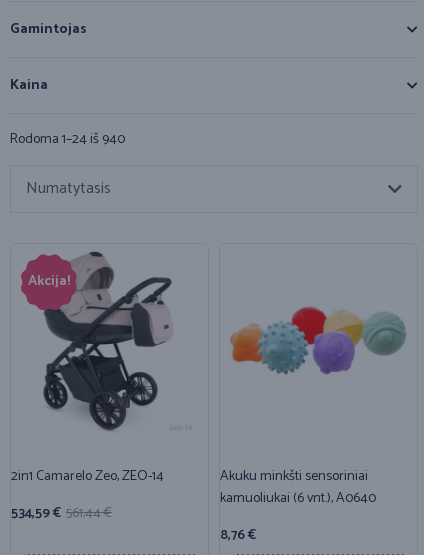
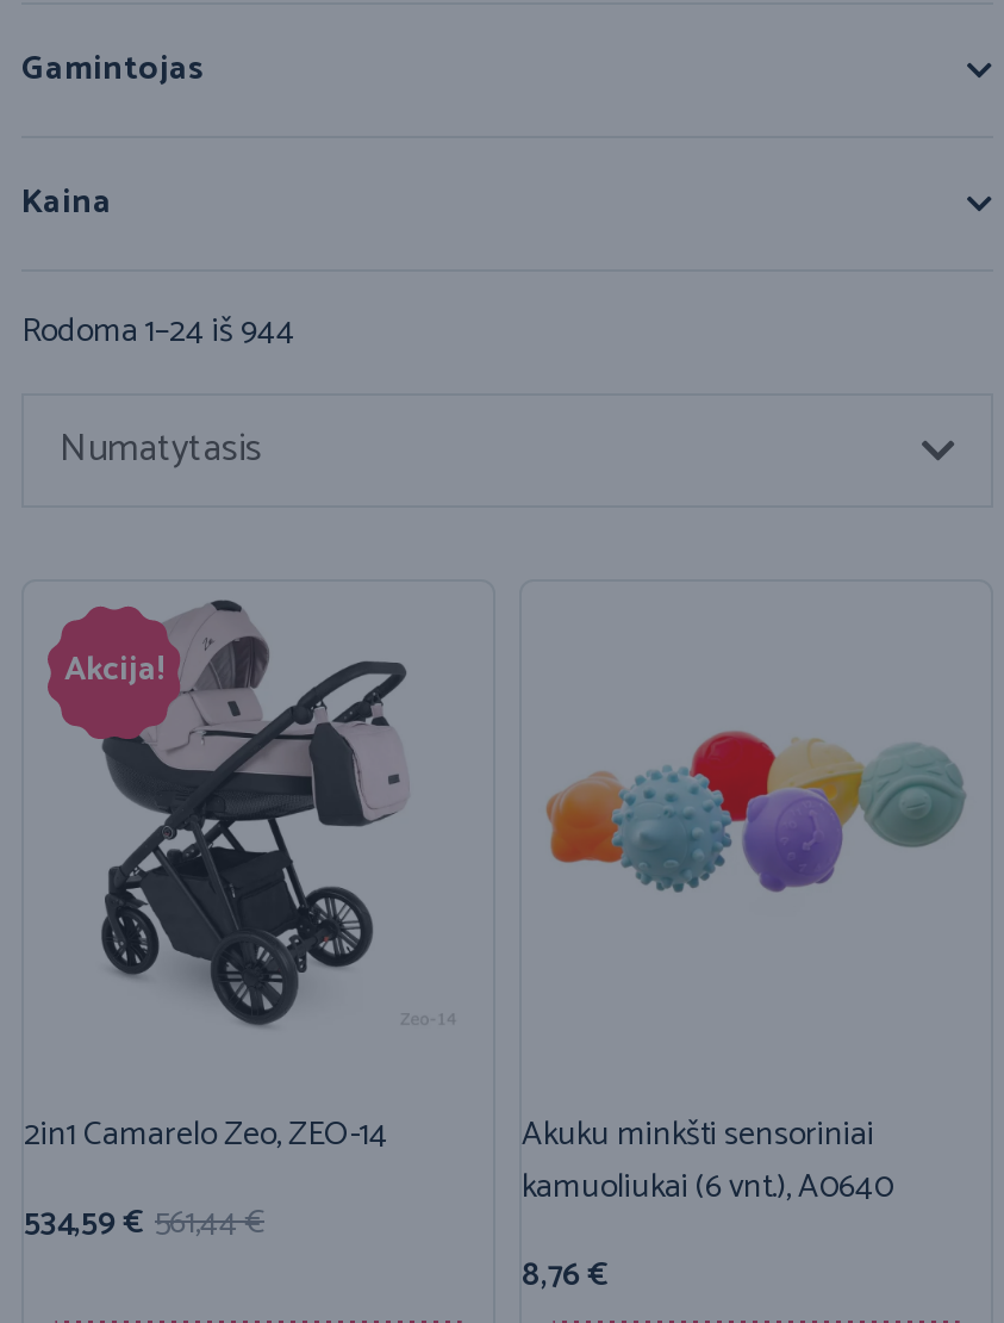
[10,128,125,151] Rodoma 1–24 iš 940 -> [21,306,295,361] Rodoma 1–24 iš 944

